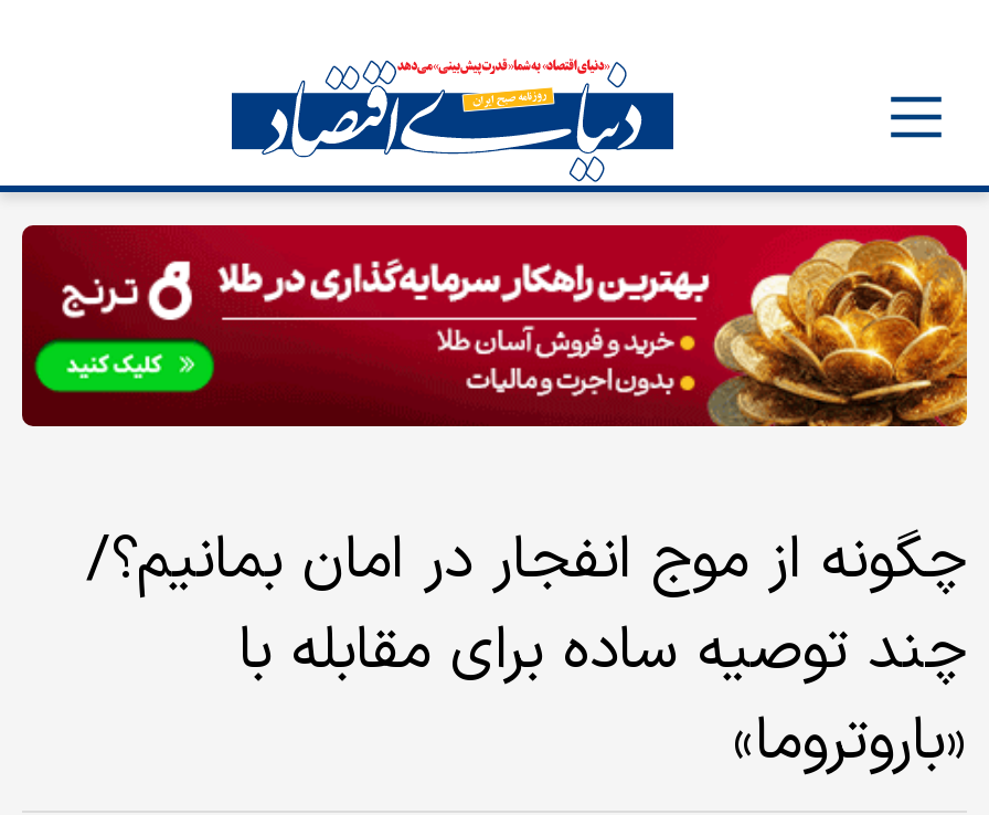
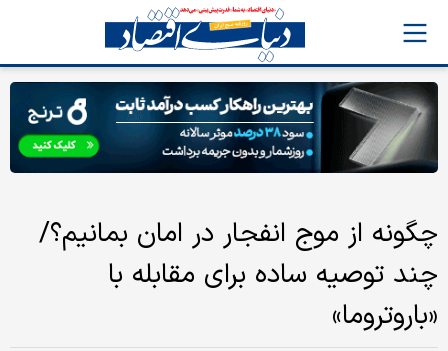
[20,223,969,428] [image] -> [9,81,439,174] [image]

